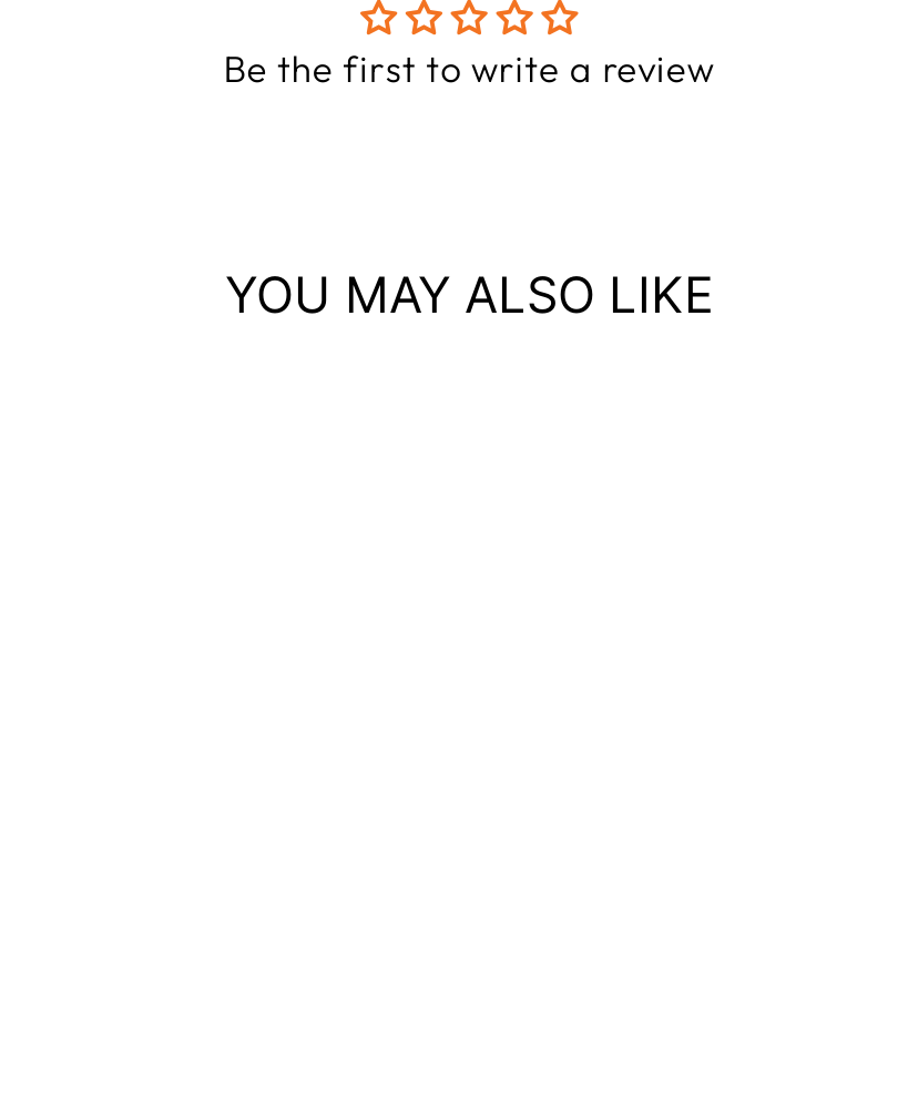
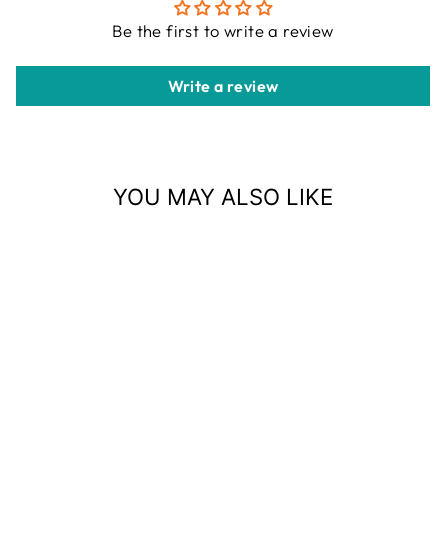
none -> [168,76,278,96] Write a review

